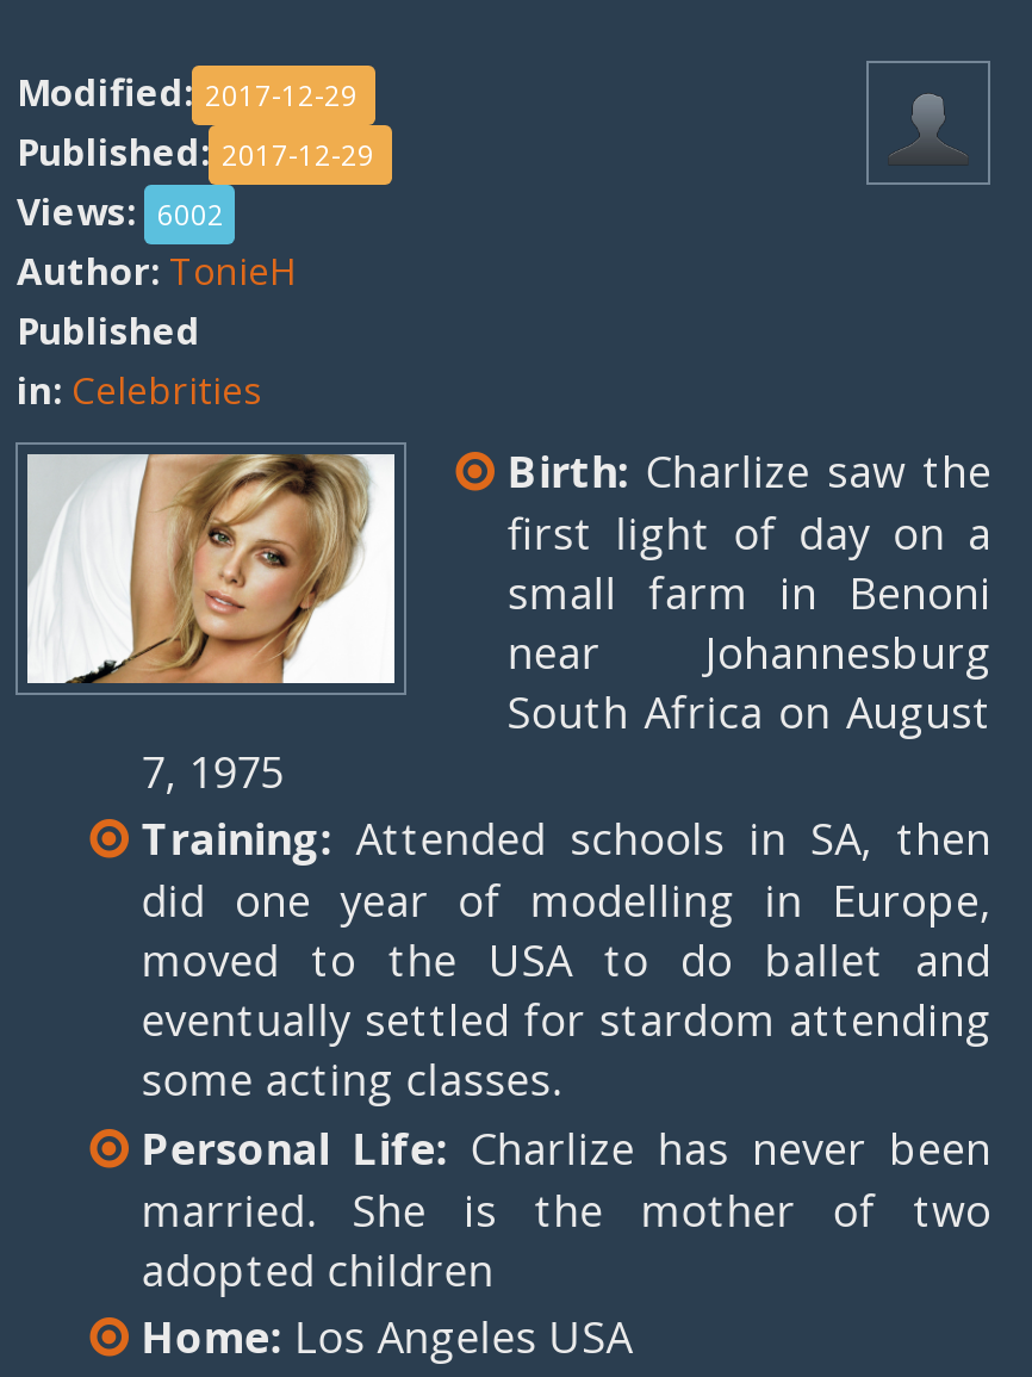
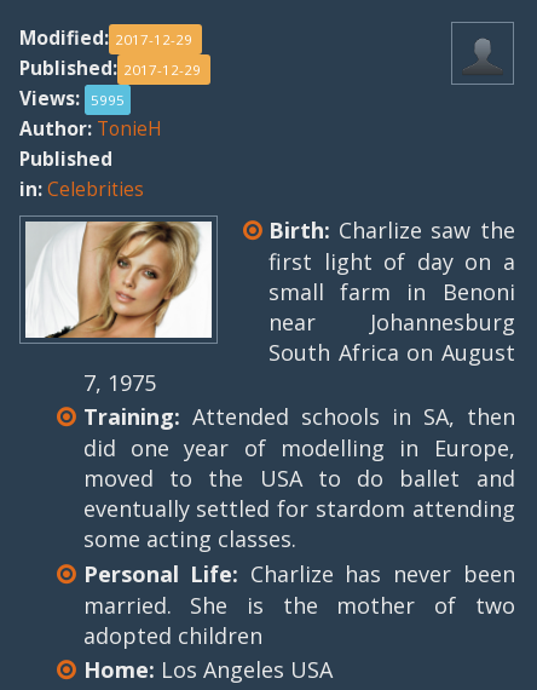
[17,184,224,236] Views: 6002 -> [20,84,125,111] Views: 5995

